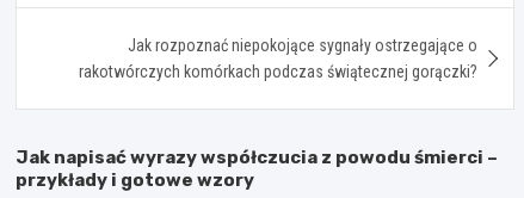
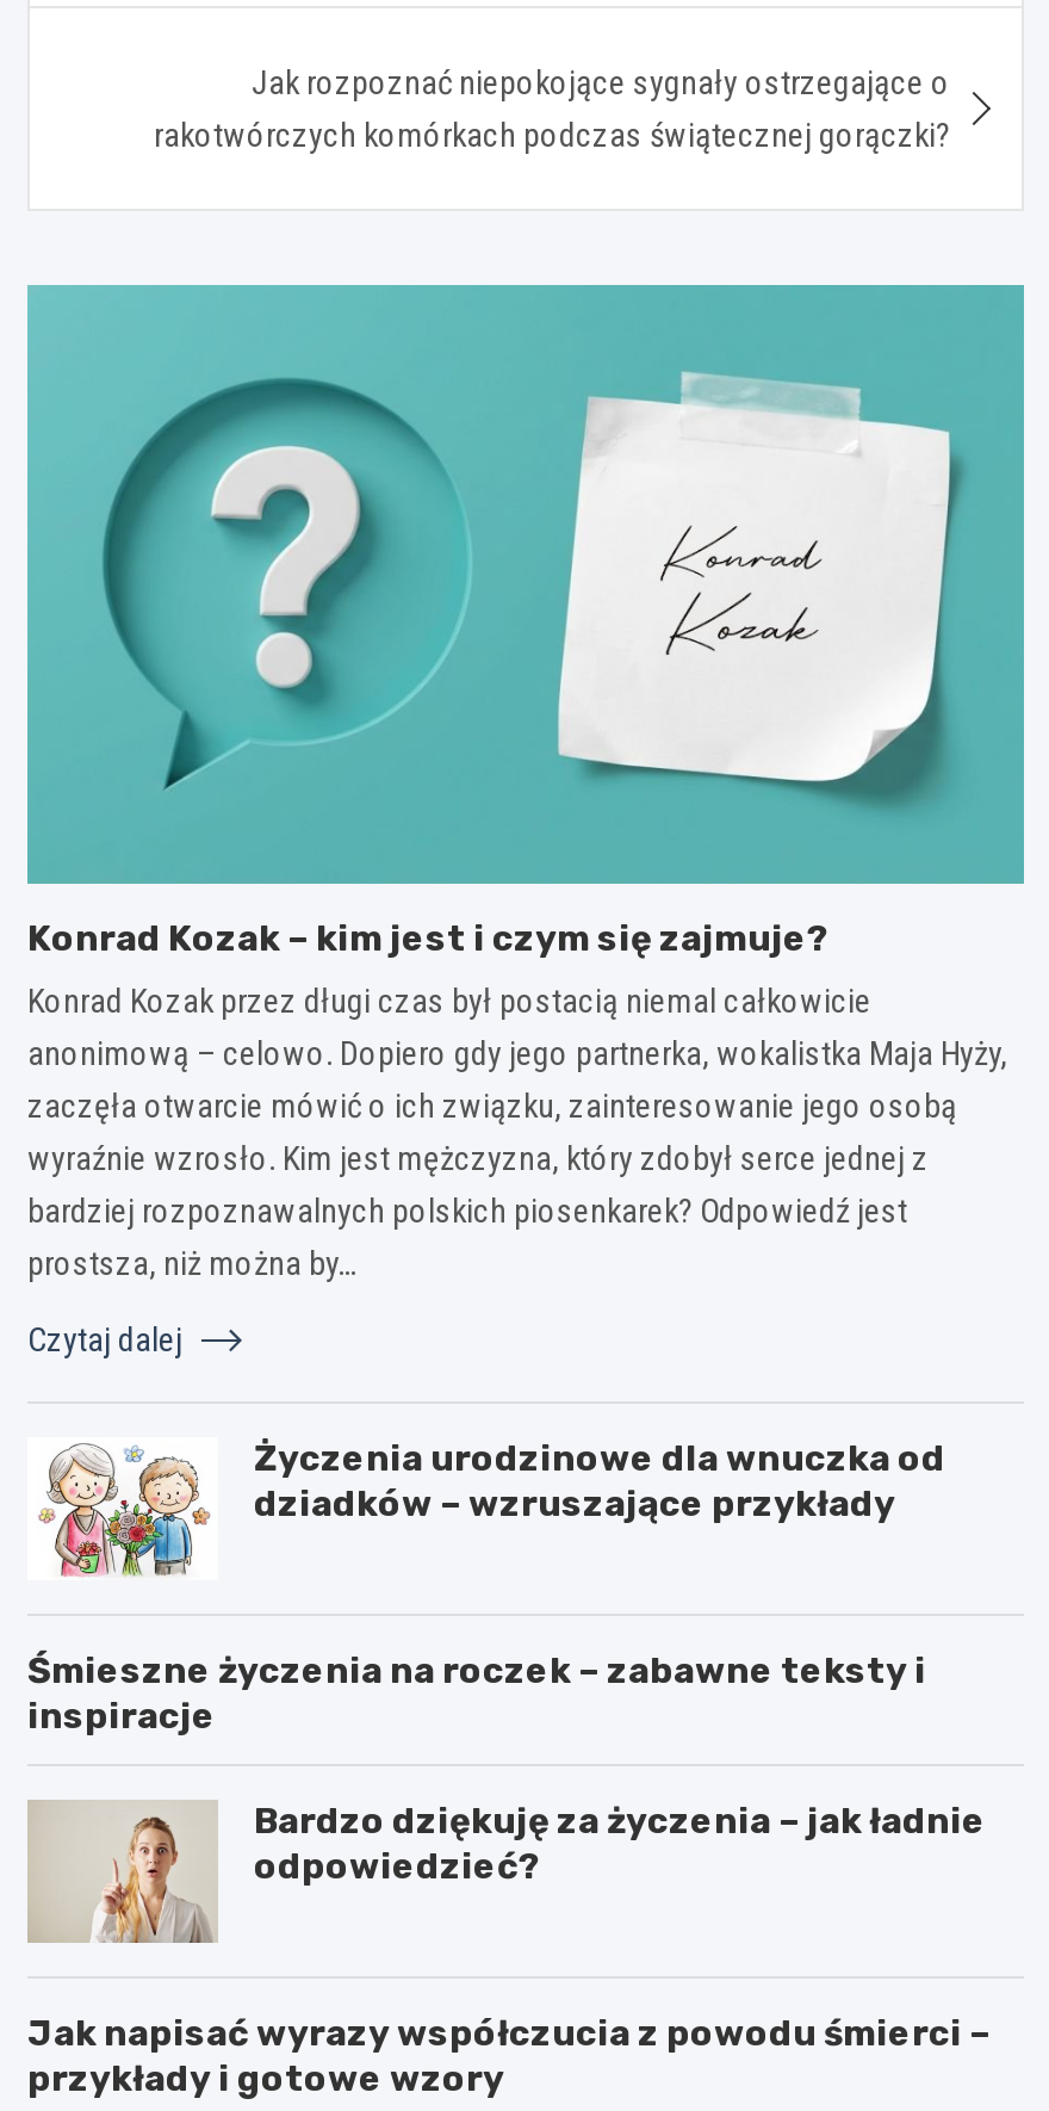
none -> [25,283,1026,1524] [image] | Konrad Kozak – kim jest i czym się zajmuje? | Konrad Kozak przez długi czas był postacią niemal całkowicie | anonimową – celowo. Dopiero gdy jego partnerka, wokalistka Maja Hyży, | zaczęła otwarcie mówić o ich związku, zainteresowanie jego osobą | wyraźnie wzrosło. Kim jest mężczyzna, który zdobył serce jednej z | bardziej rozpoznawalnych polskich piosenkarek? Odpowiedź jest | prostsza, niż można by… | Czytaj dalej | Życzenia urodzinowe dla wnuczka od | dziadków – wzruszające przykłady
none -> [27,1444,986,1887] [image] | Śmieszne życzenia na roczek – zabawne teksty i | inspiracje | Bardzo dziękuję za życzenia – jak ładnie | odpowiedzieć?
none -> [27,1800,218,1945] [image]

